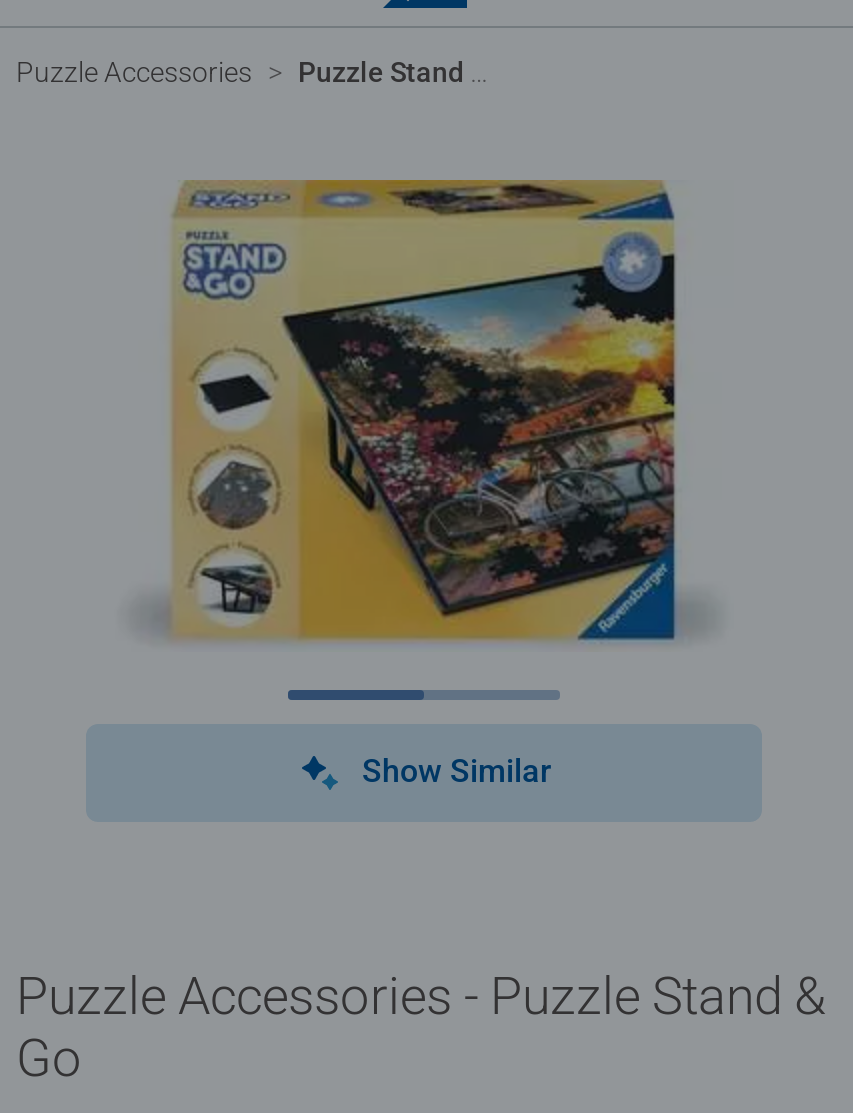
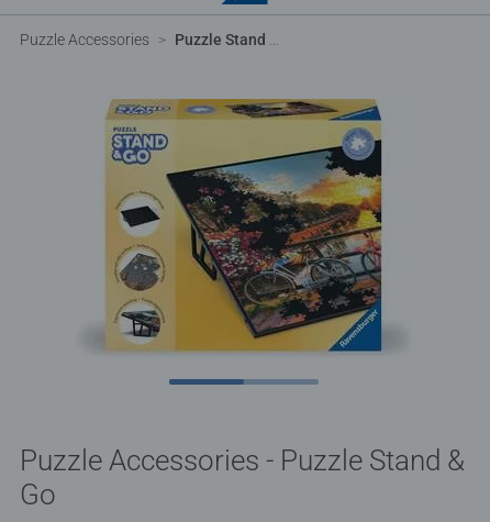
[362,752,552,790] Show Similar -> none

